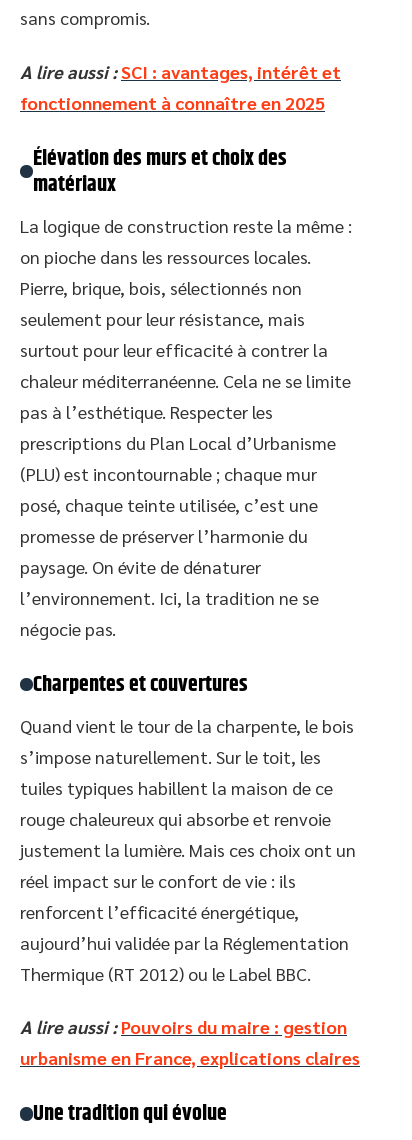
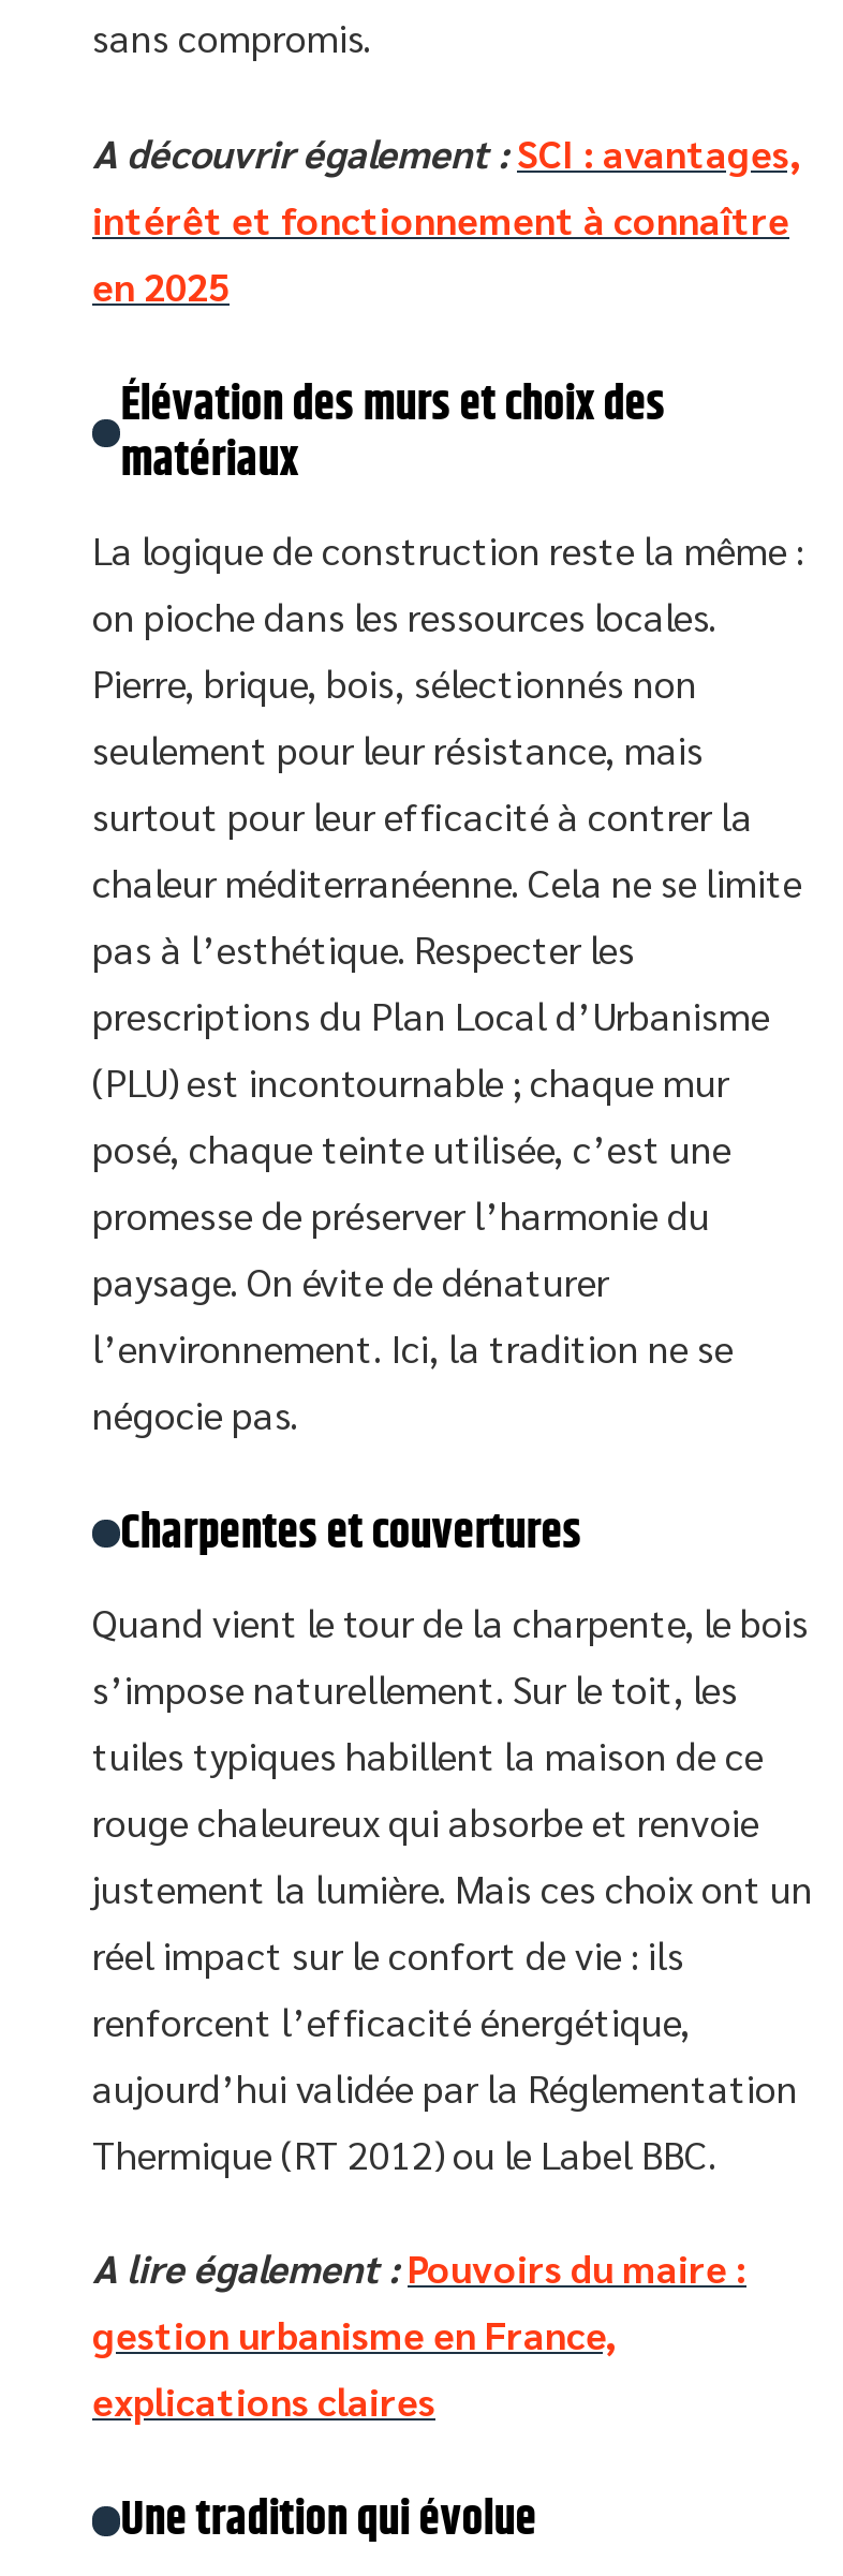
[20,59,341,113] A lire aussi : SCI : avantages, intérêt et | fonctionnement à connaître en 2025 -> [92,127,800,309] A découvrir également : SCI : avantages, | intérêt et fonctionnement à connaître | en 2025
[20,1015,360,1069] A lire aussi : Pouvoirs du maire : gestion | urbanisme en France, explications claires -> [92,2242,746,2425] A lire également : Pouvoirs du maire : | gestion urbanisme en France, | explications claires

